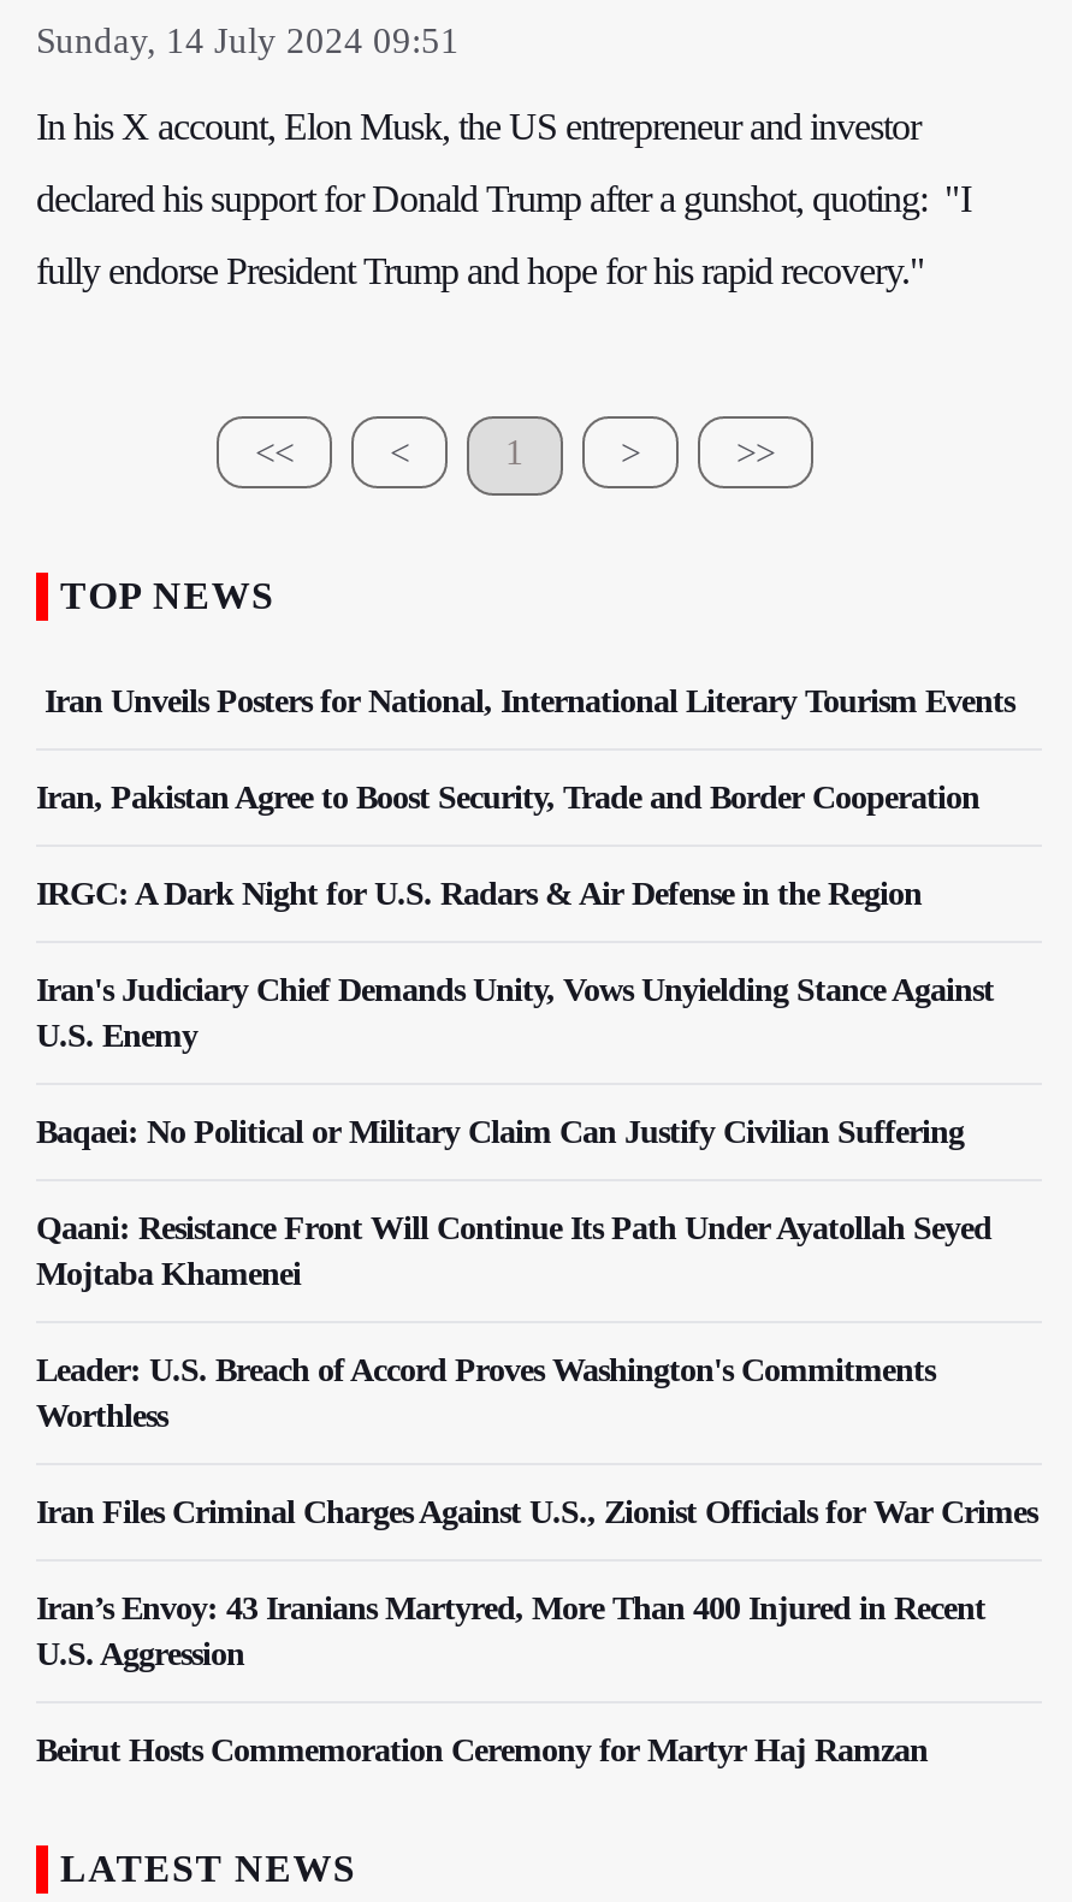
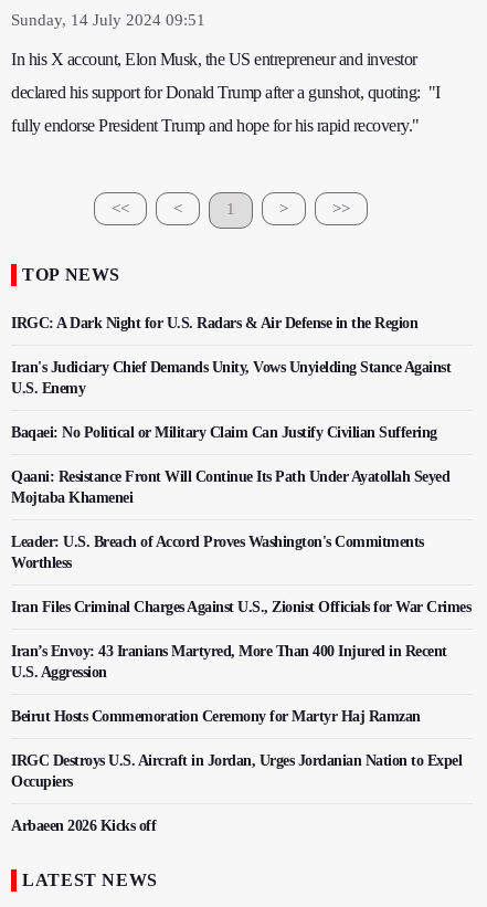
[36,682,1014,814] Iran Unveils Posters for National, International Literary Tourism Events | Iran, Pakistan Agree to Boost Security, Trade and Border Cooperation -> none
moved [36,875,1037,1767] -> [11,314,470,724]: IRGC: A Dark Night for U.S. Radars & Air Defense in the Region | Iran's Judiciary Chief Demands Unity, Vows Unyielding Stance Against | U.S. Enemy | ... | U.S. Aggression | Beirut Hosts Commemoration Ceremony for Martyr Haj Ramzan
none -> [11,752,462,834] IRGC Destroys U.S. Aircraft in Jordan, Urges Jordanian Nation to Expel | Occupiers | Arbaeen 2026 Kicks off

